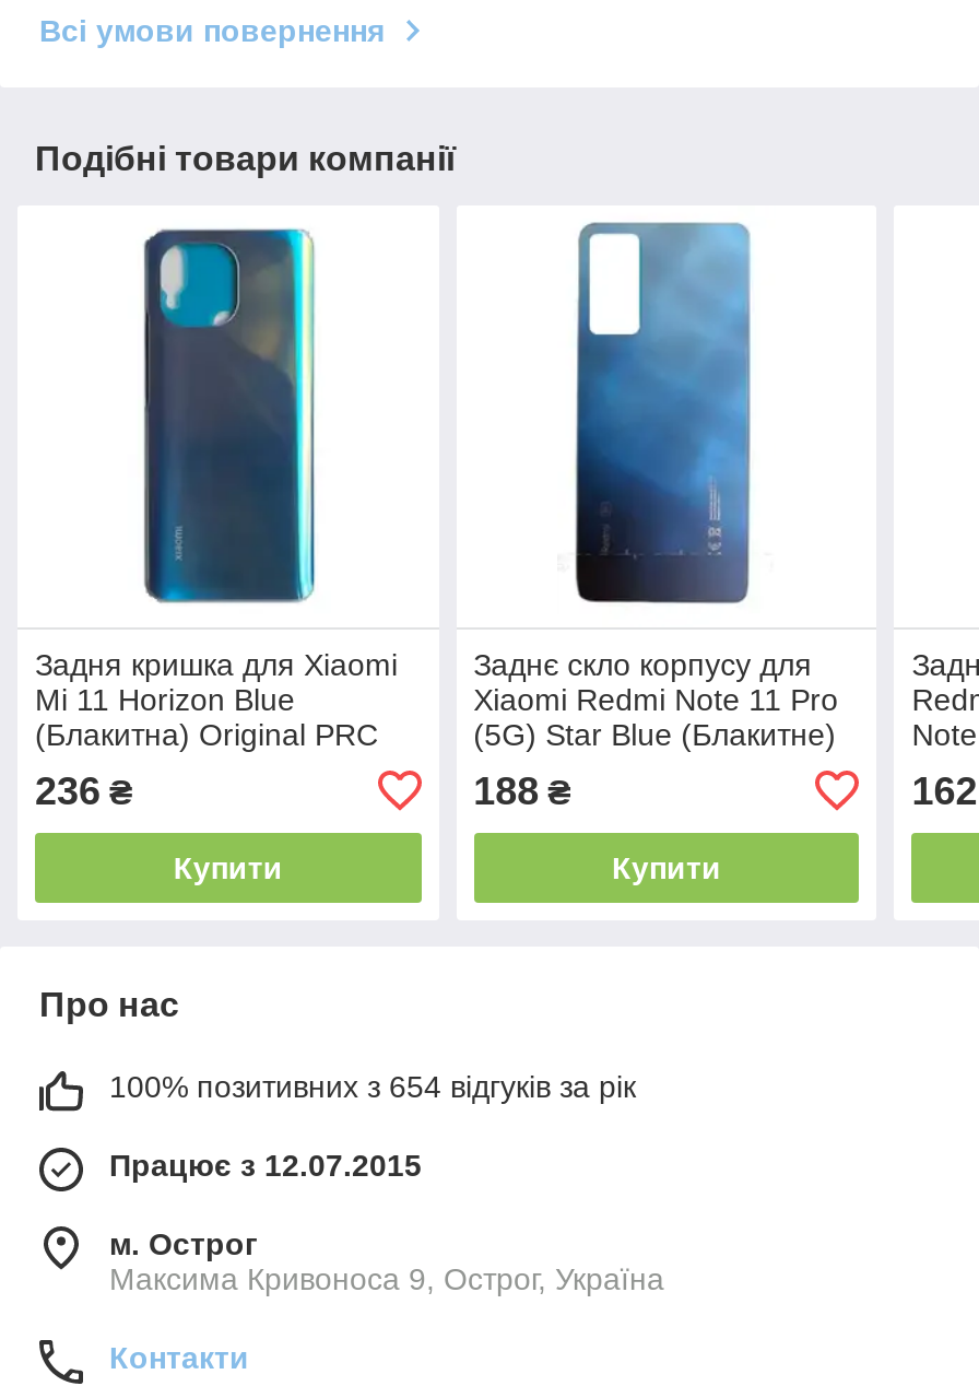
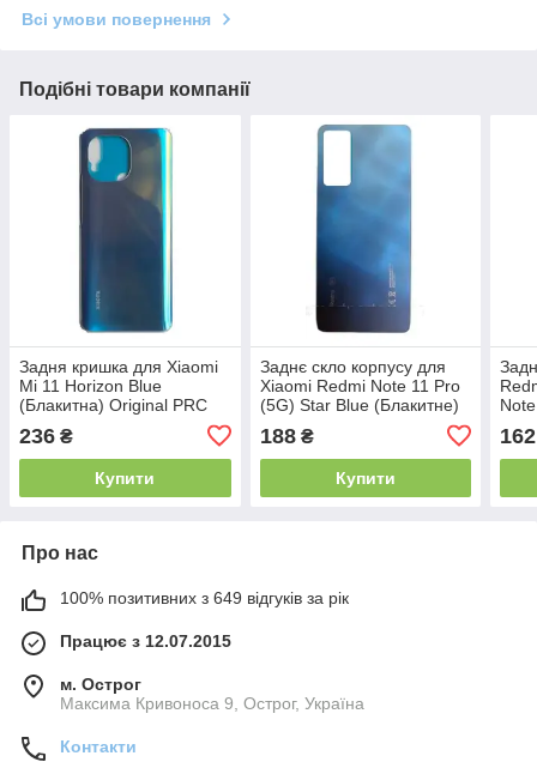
[109,1069,636,1104] 100% позитивних з 654 відгуків за рік -> [60,588,349,607] 100% позитивних з 649 відгуків за рік

